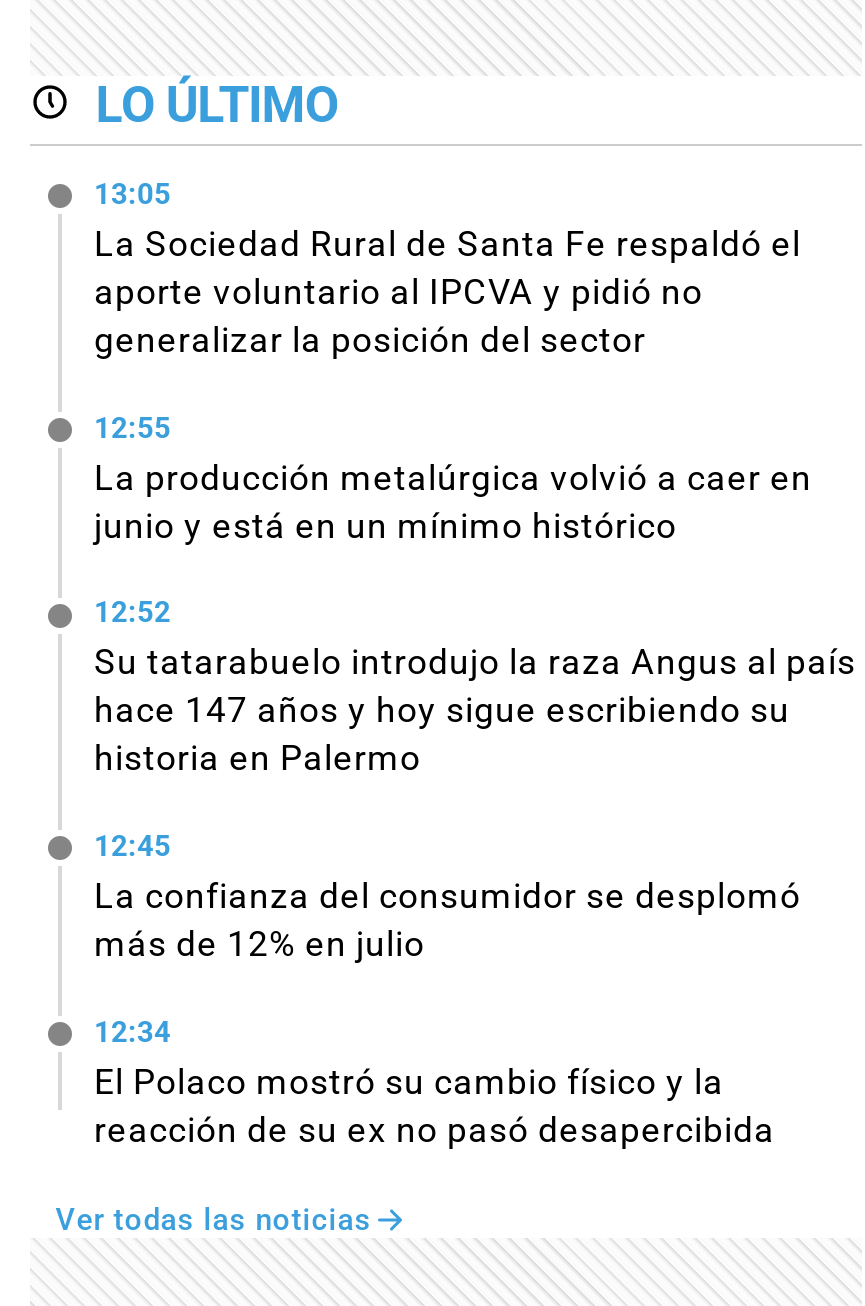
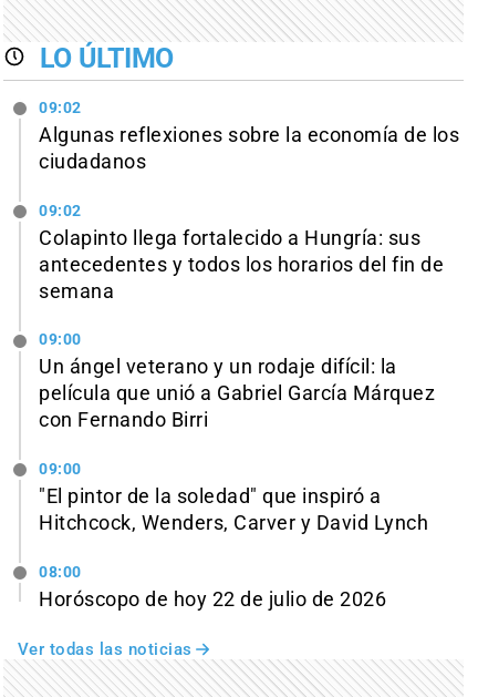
[94,178,801,360] 13:05 | La Sociedad Rural de Santa Fe respaldó el | aporte voluntario al IPCVA y pidió no | generalizar la posición del sector -> [39,98,459,173] 09:02 | Algunas reflexiones sobre la economía de los | ciudadanos
[94,411,812,545] 12:55 | La producción metalúrgica volvió a caer en | junio y está en un mínimo histórico -> [39,201,444,302] 09:02 | Colapinto llega fortalecido a Hungría: sus | antecedentes y todos los horarios del fin de | semana
[94,597,856,779] 12:52 | Su tatarabuelo introdujo la raza Angus al país | hace 147 años y hoy sigue escribiendo su | historia en Palermo -> [39,331,435,431] 09:00 | Un ángel veterano y un rodaje difícil: la | película que unió a Gabriel García Márquez | con Fernando Birri
[94,830,801,964] 12:45 | La confianza del consumidor se desplomó | más de 12% en julio -> [39,460,428,534] 09:00 | "El pintor de la soledad" que inspiró a | Hitchcock, Wenders, Carver y David Lynch
[94,1016,775,1150] 12:34 | El Polaco mostró su cambio físico y la | reacción de su ex no pasó desapercibida -> [39,563,386,611] 08:00 | Horóscopo de hoy 22 de julio de 2026

